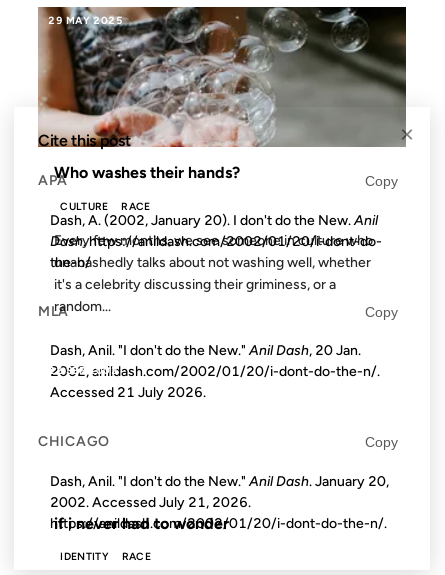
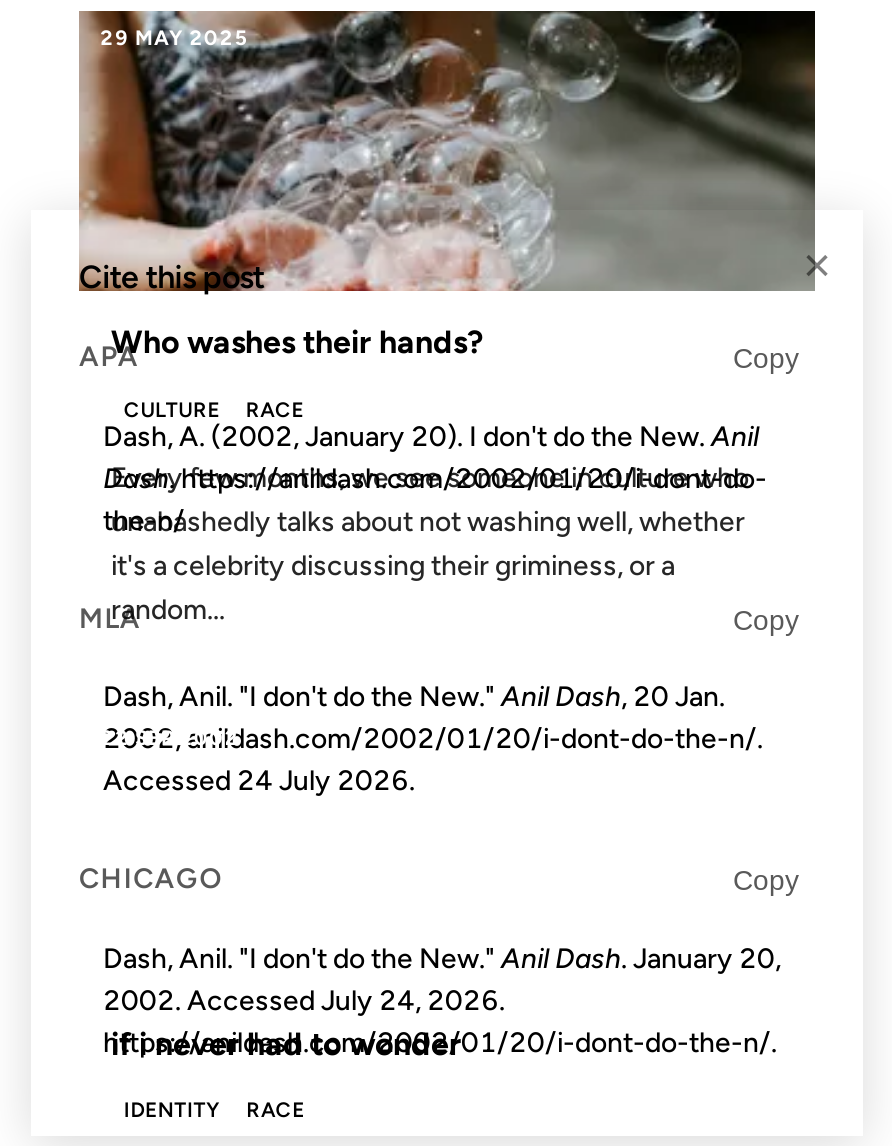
[50,384,206,401] Accessed 21 July 2026. -> [103,765,415,799] Accessed 24 July 2026.
[50,493,251,510] 2002. Accessed July 21, 2026. -> [103,984,505,1018] 2002. Accessed July 24, 2026.

